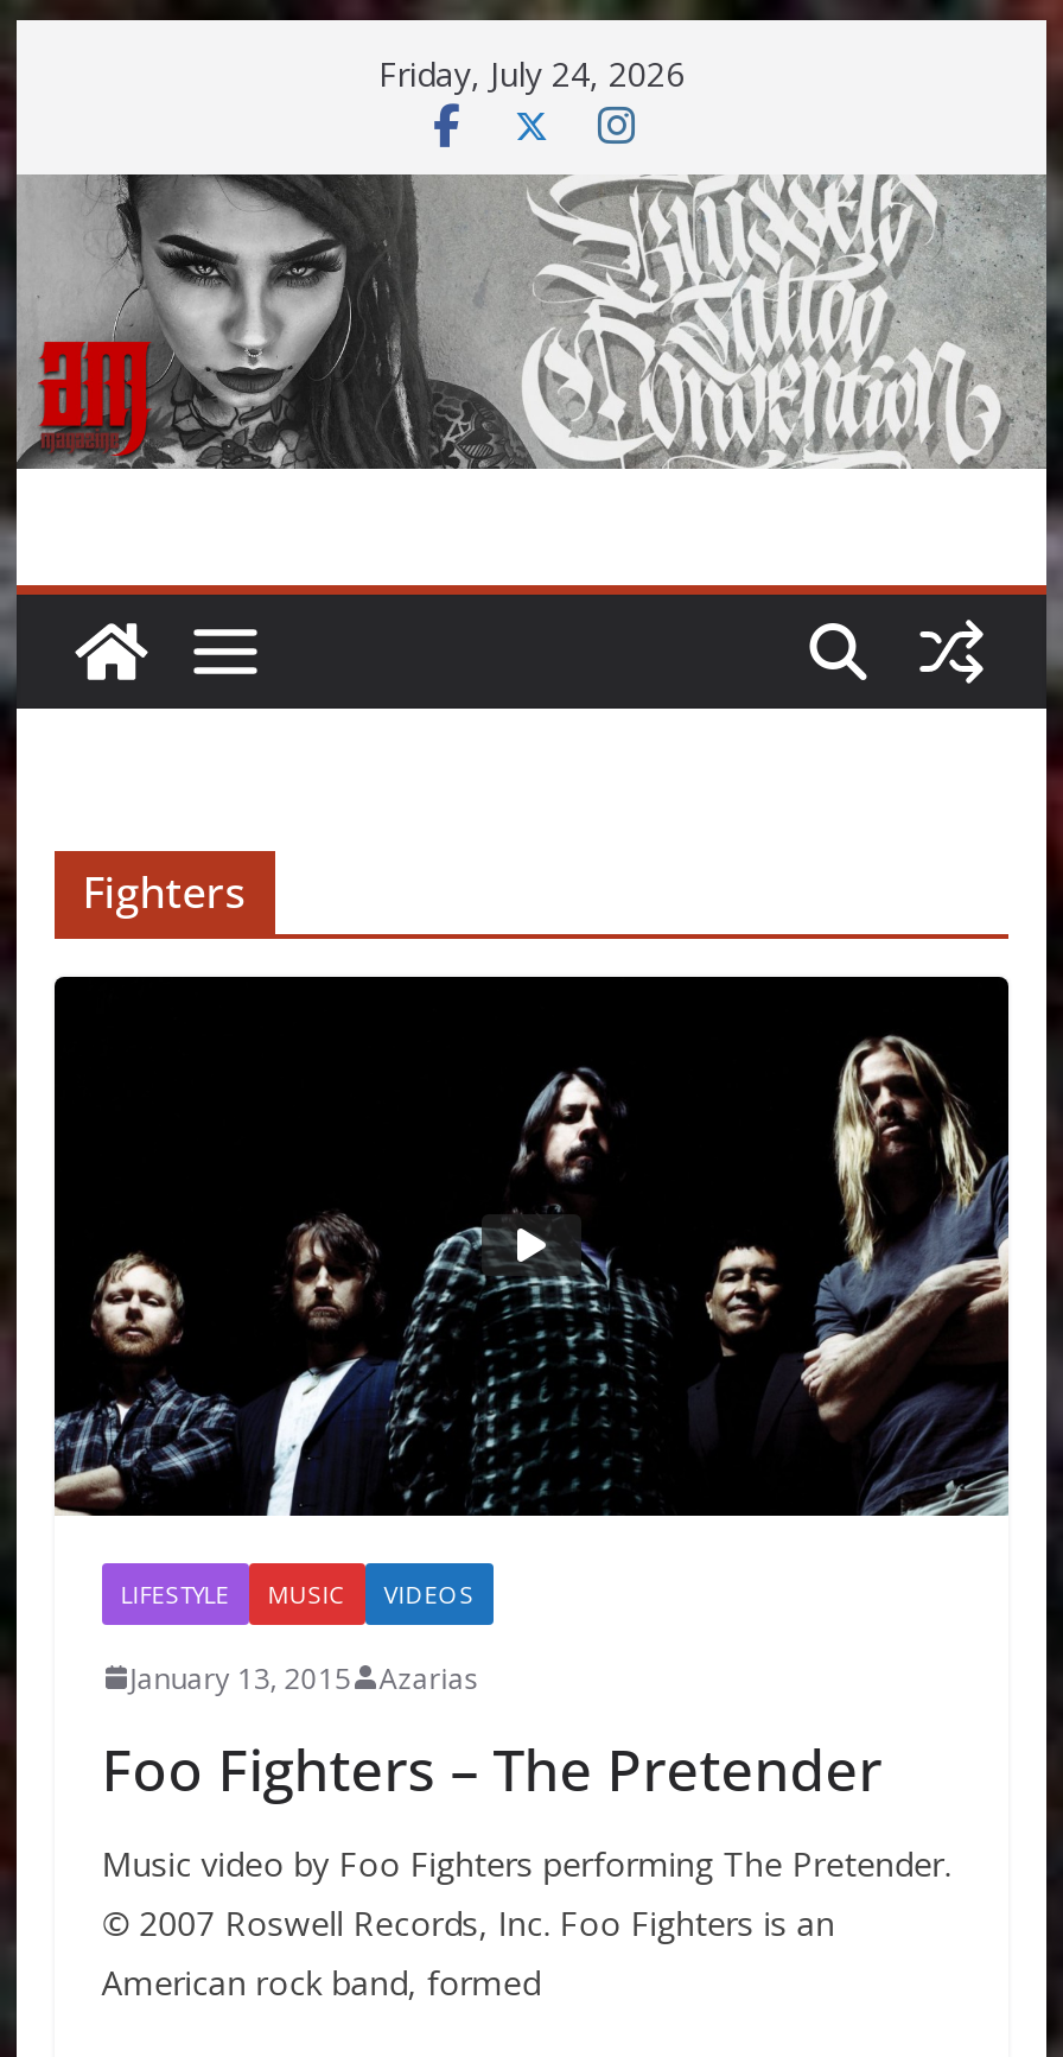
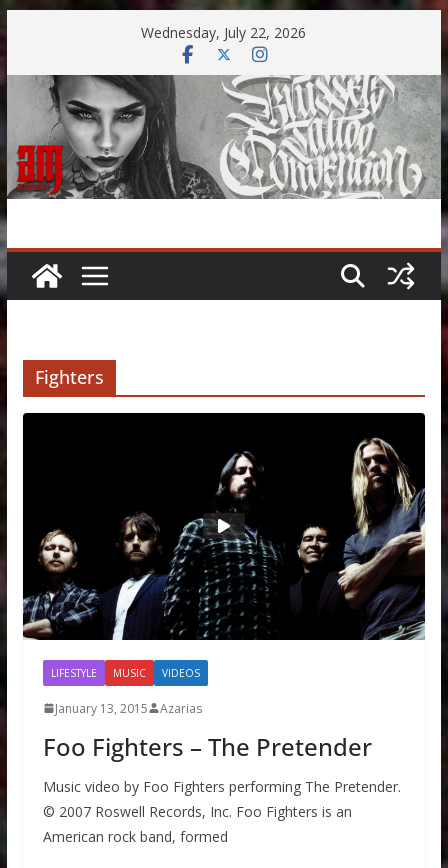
[378,51,685,96] Friday, July 24, 2026 -> [141,23,306,42] Wednesday, July 22, 2026

